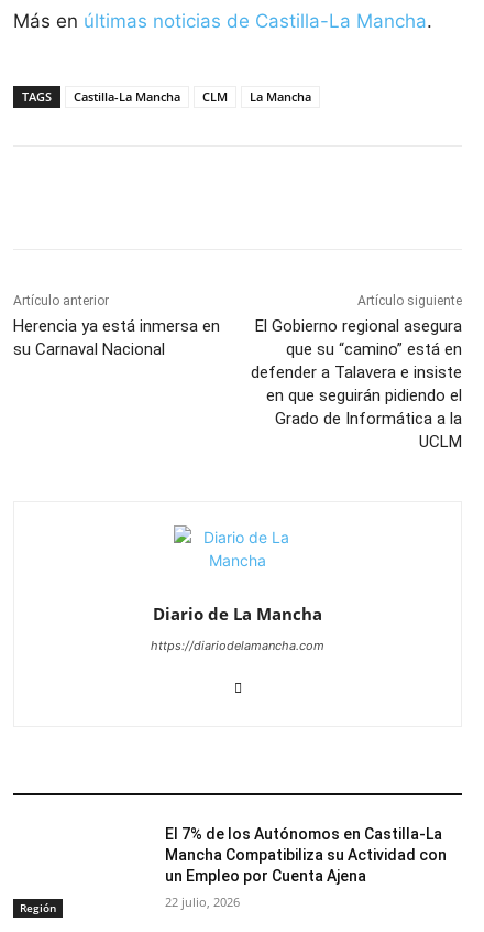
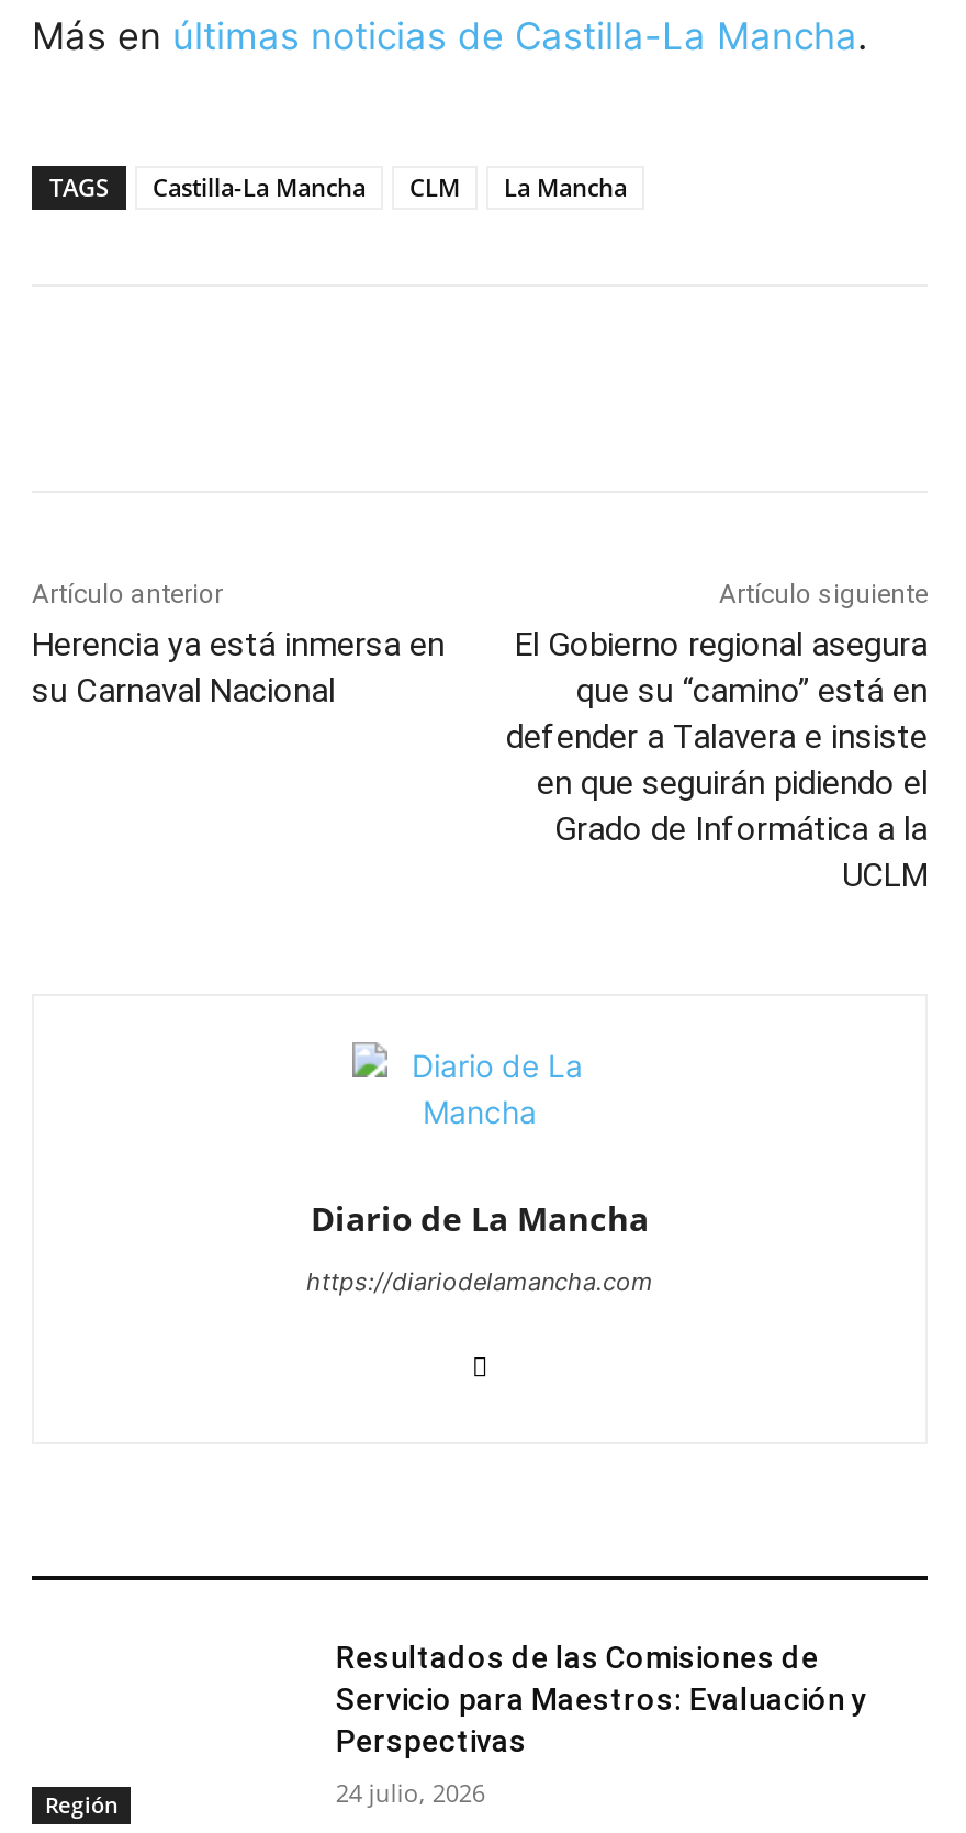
[165,825,447,884] El 7% de los Autónomos en Castilla-La | Mancha Compatibiliza su Actividad con | un Empleo por Cuenta Ajena -> [336,1639,867,1758] Resultados de las Comisiones de | Servicio para Maestros: Evaluación y | Perspectivas
[165,893,240,910] 22 julio, 2026 -> [336,1775,485,1808] 24 julio, 2026

